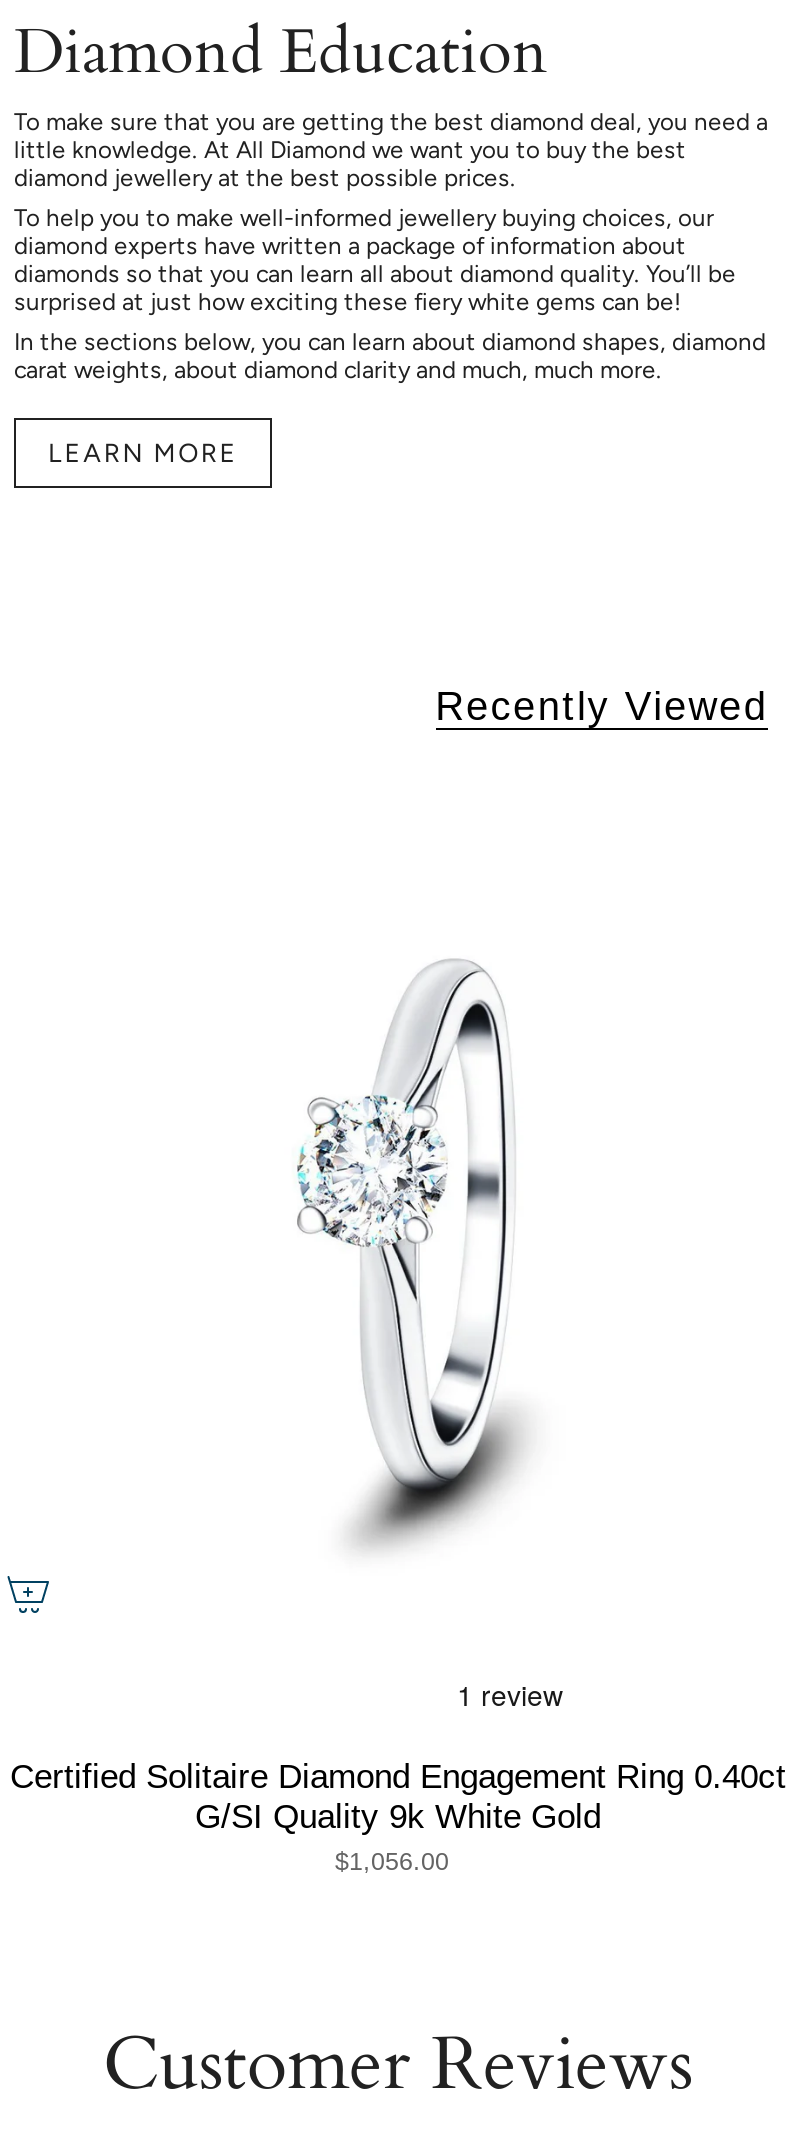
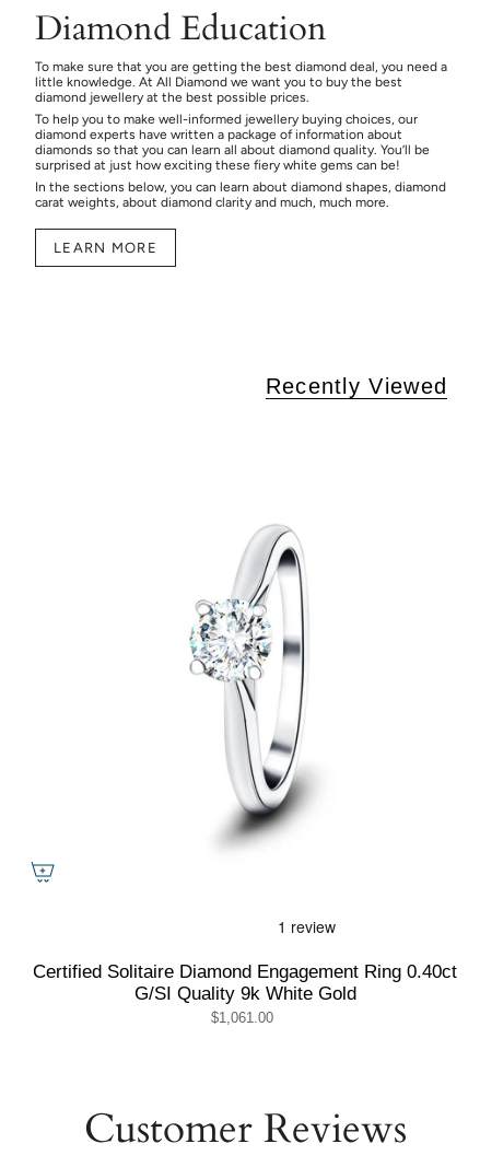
[335,1848,449,1876] $1,056.00 -> [210,1011,273,1026] $1,061.00

